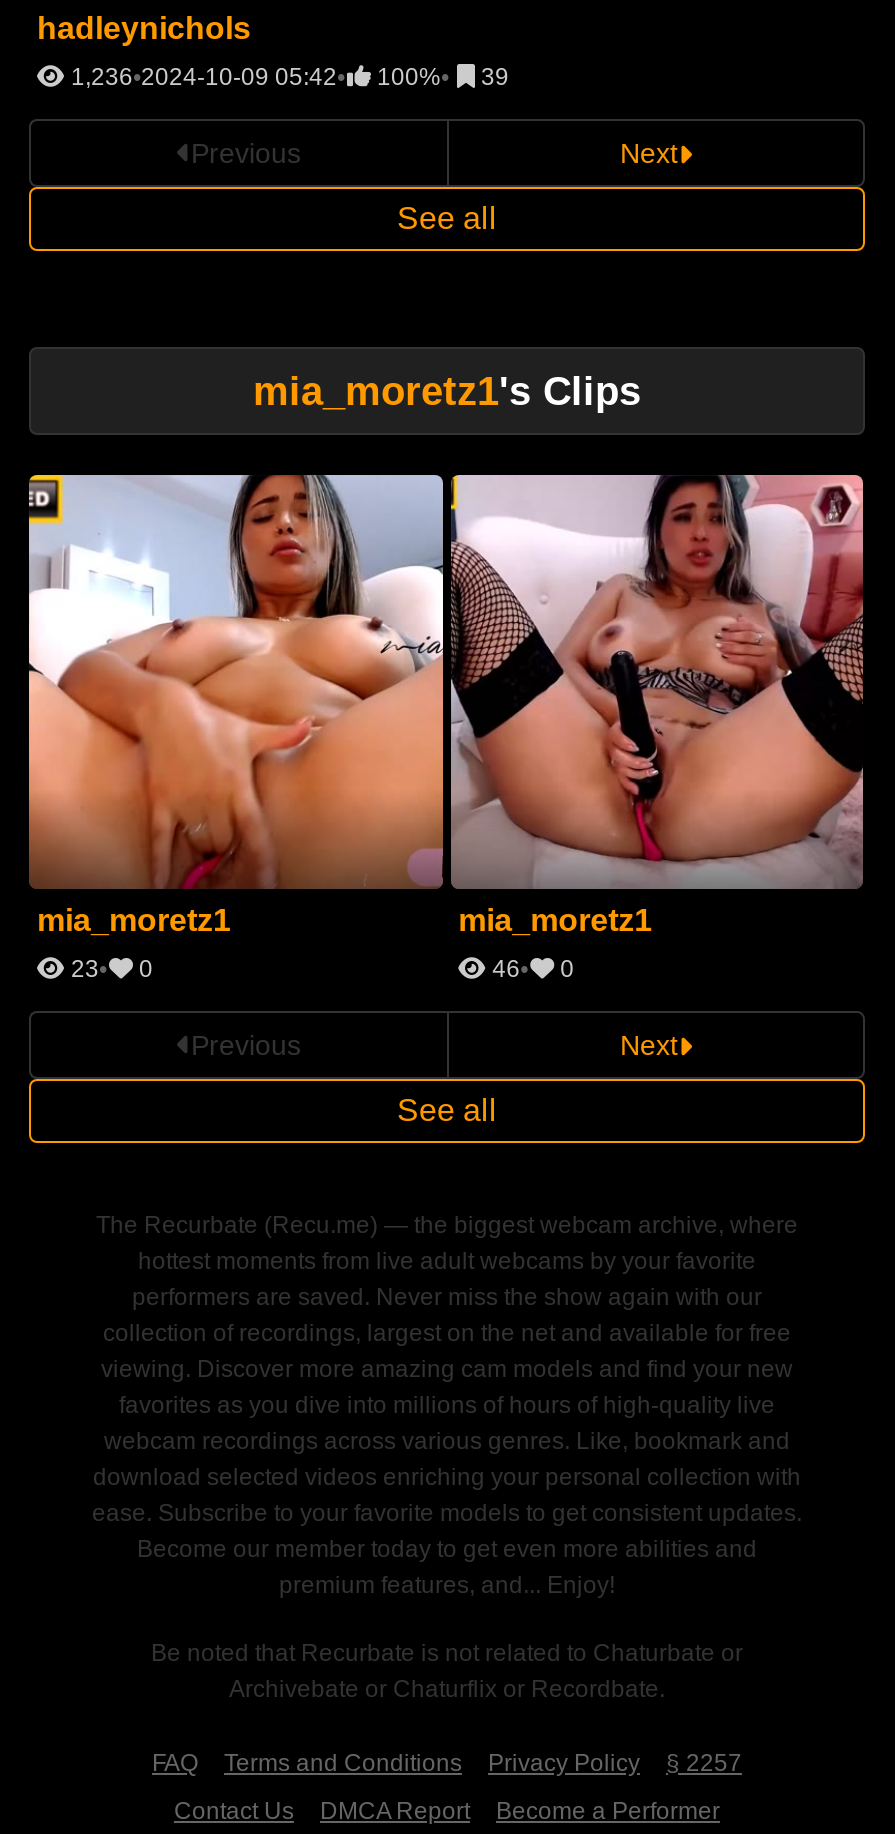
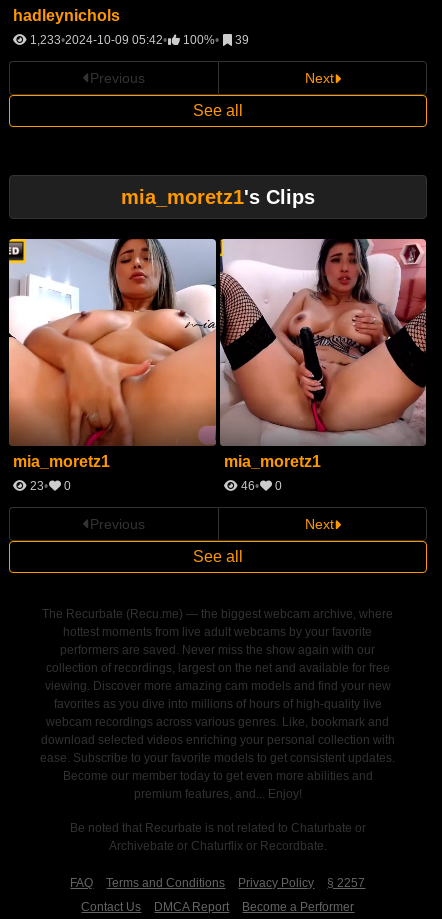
[65,63,509,91] 1,236 2024-10-09 05:42 100% 39 -> [27,33,249,47] 1,233 2024-10-09 05:42 100% 39

